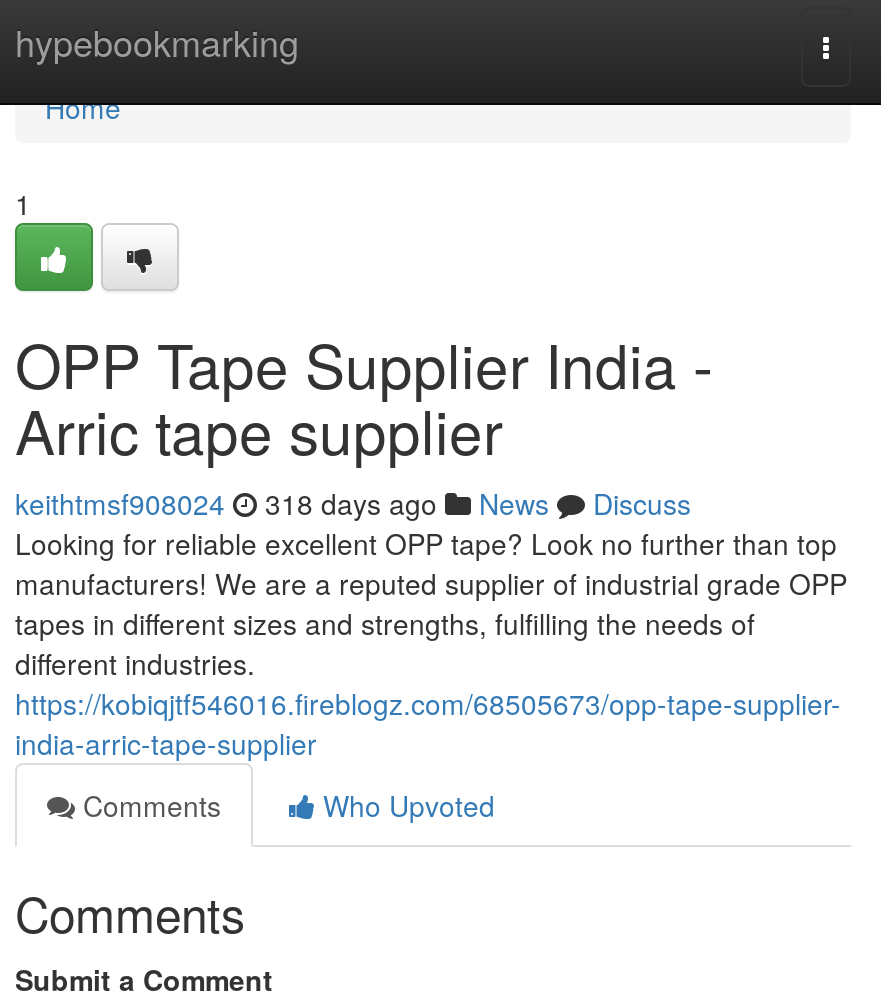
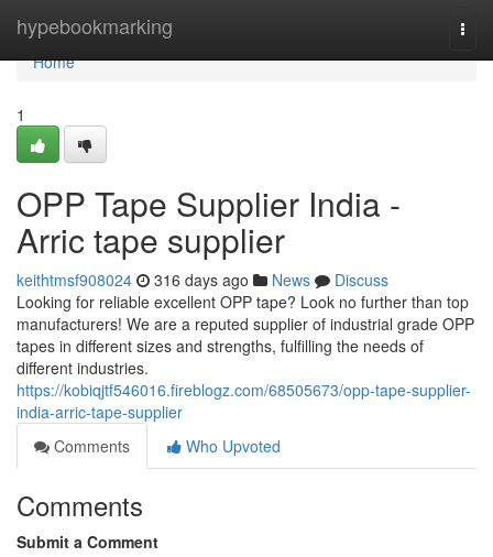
[15,483,691,523] keithtmsf908024 318 days ago News Discuss -> [17,269,388,291] keithtmsf908024 316 days ago News Discuss

